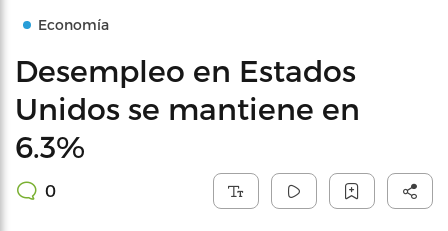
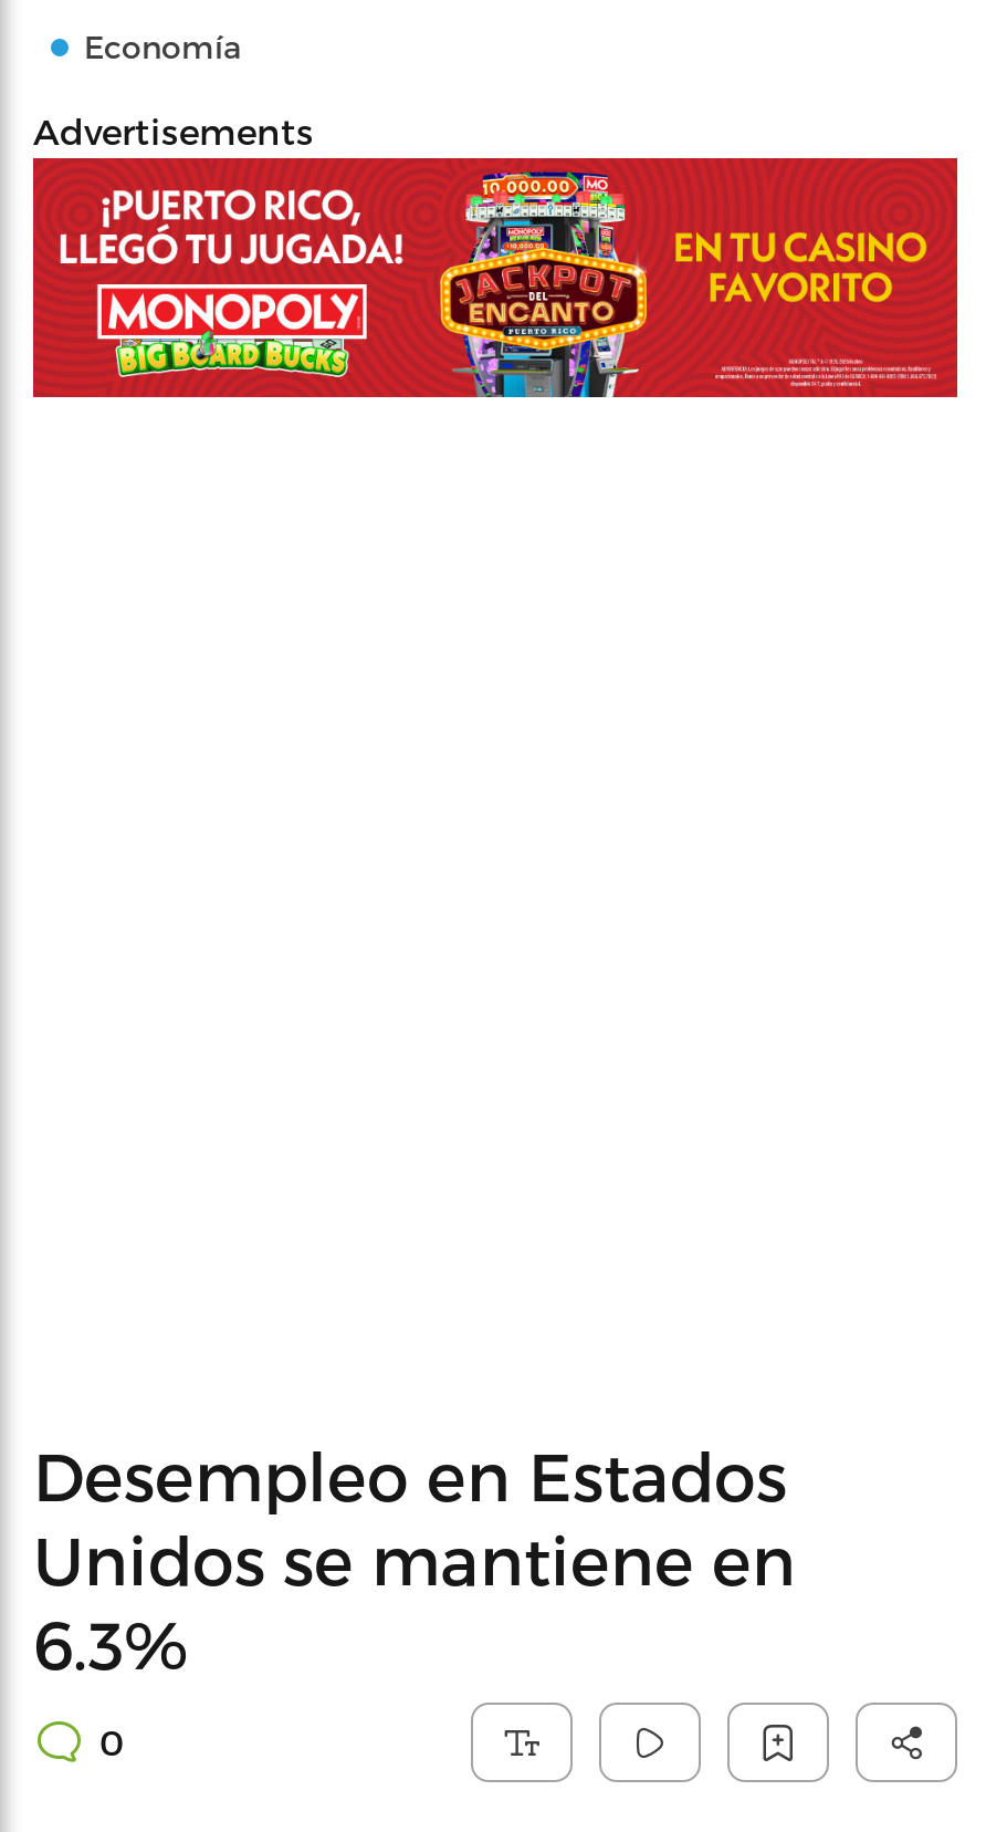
none -> [31,156,959,399] [image]
none -> [33,110,314,152] Advertisements

